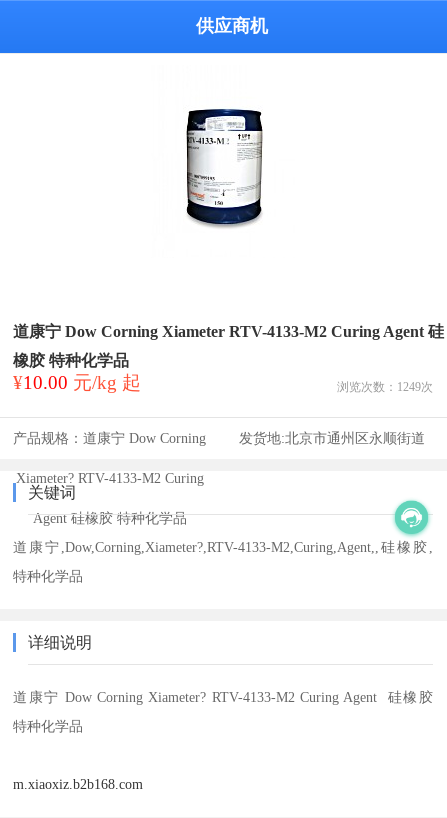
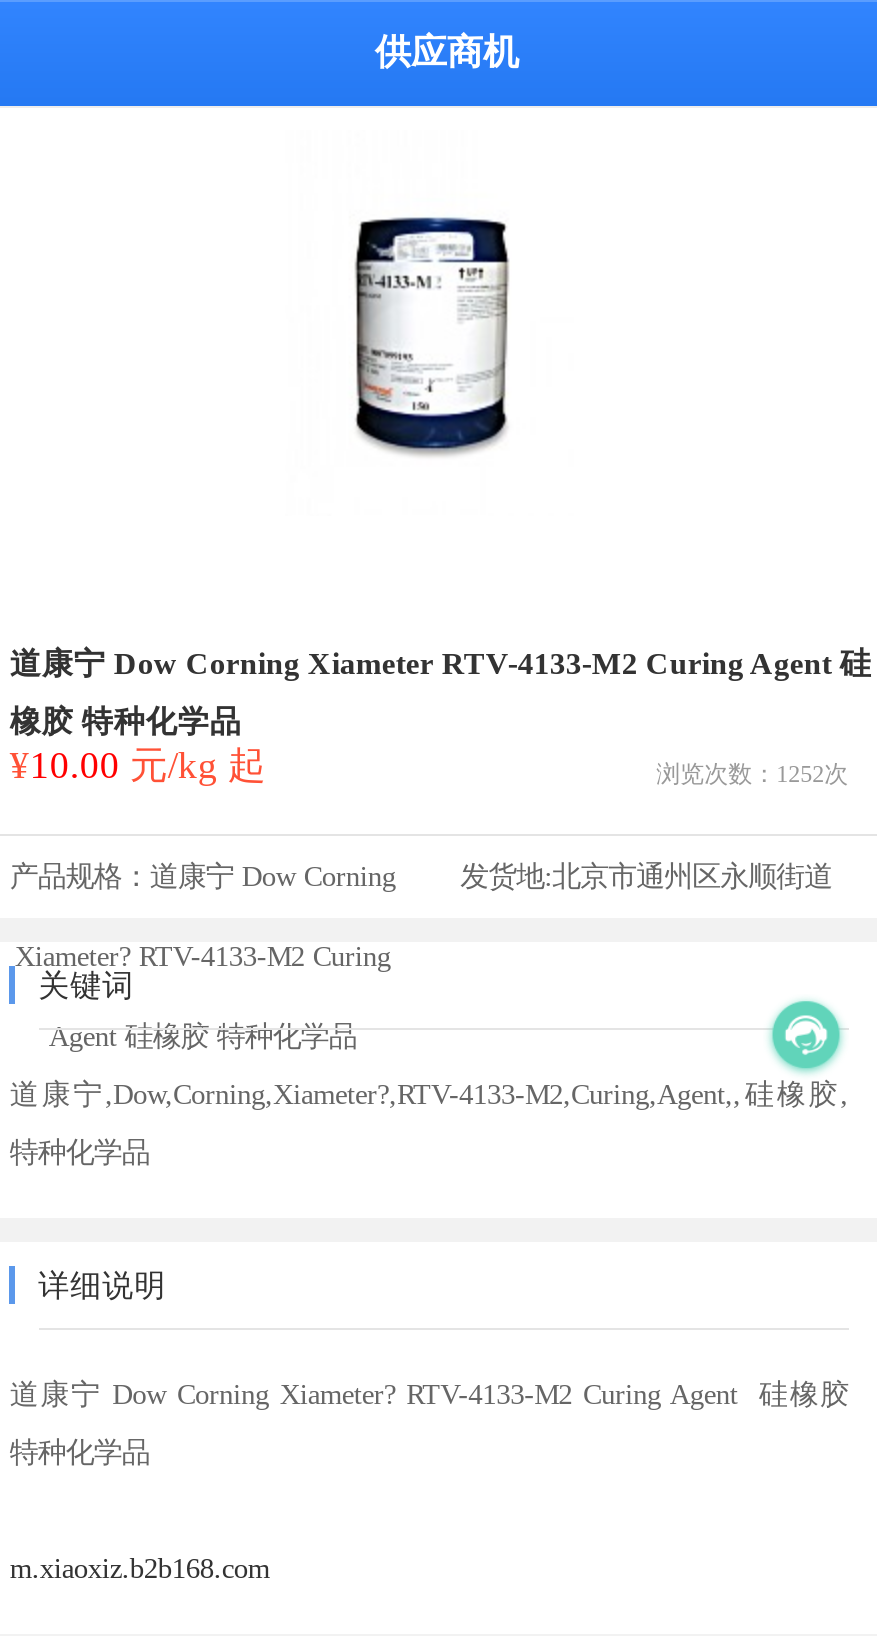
[337,380,433,394] 浏览次数：1249次 -> [656,759,848,787] 浏览次数：1252次

